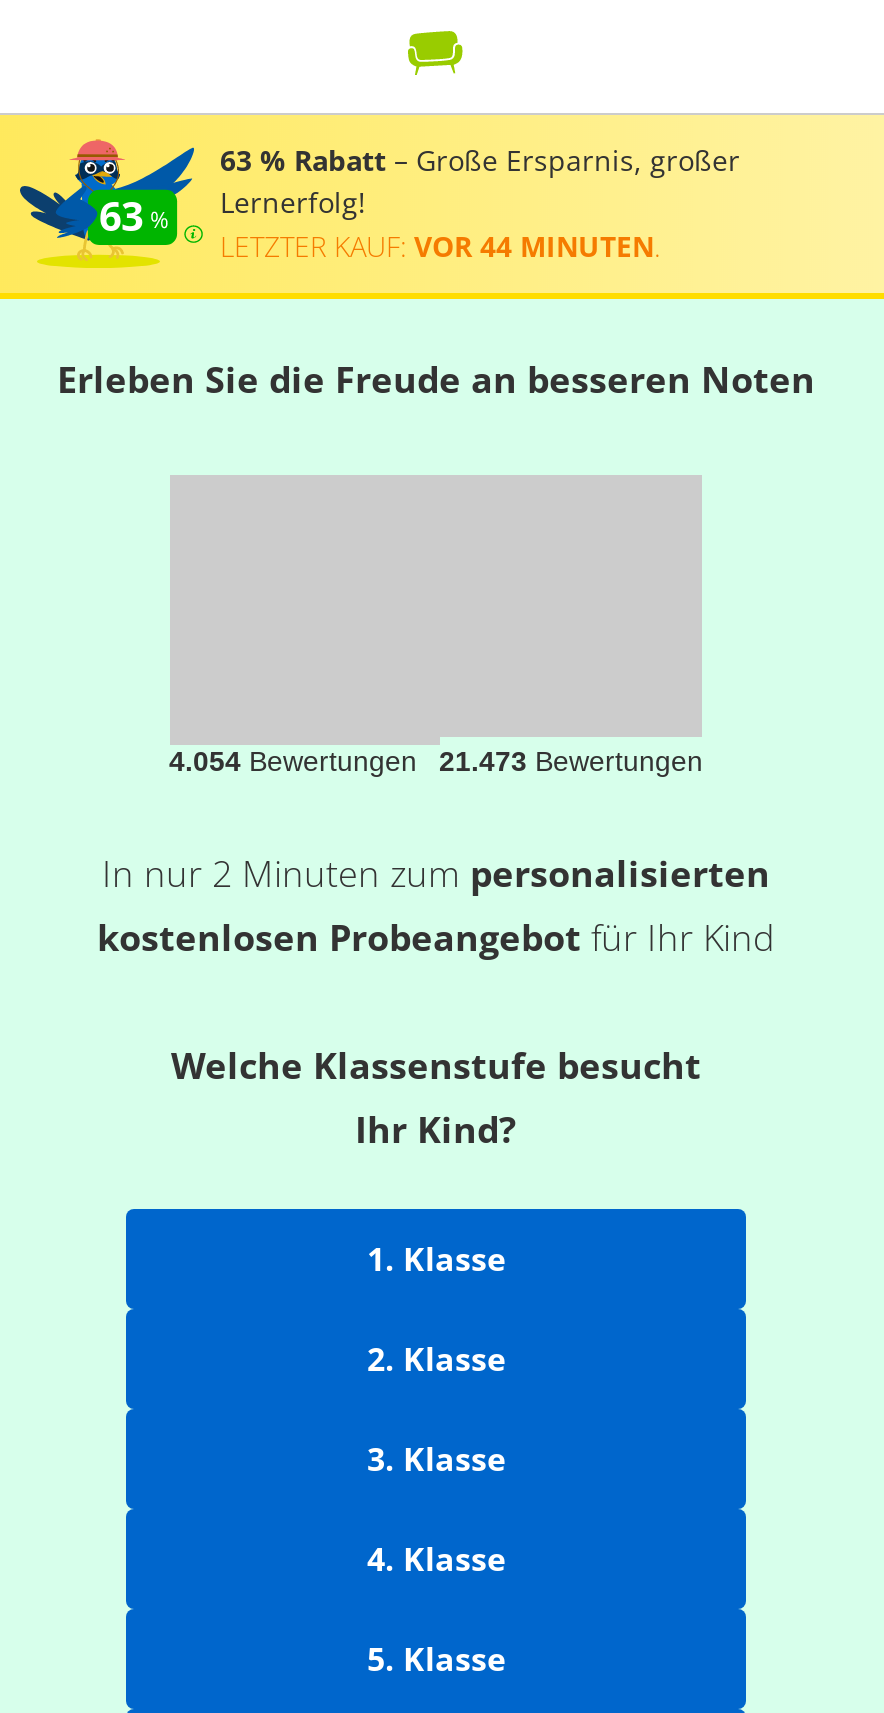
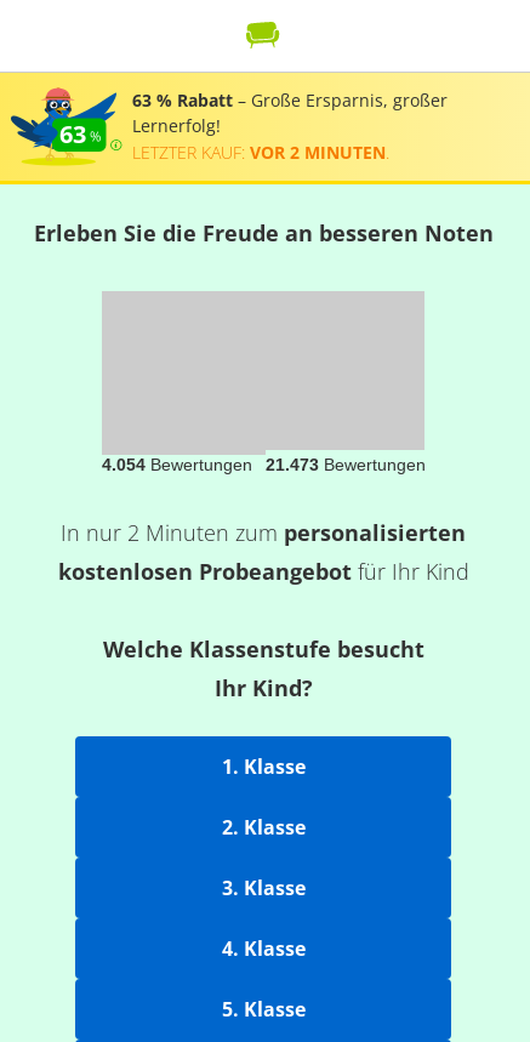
[220,226,660,264] LETZTER KAUF: VOR 44 MINUTEN. -> [132,140,389,163] LETZTER KAUF: VOR 2 MINUTEN.

